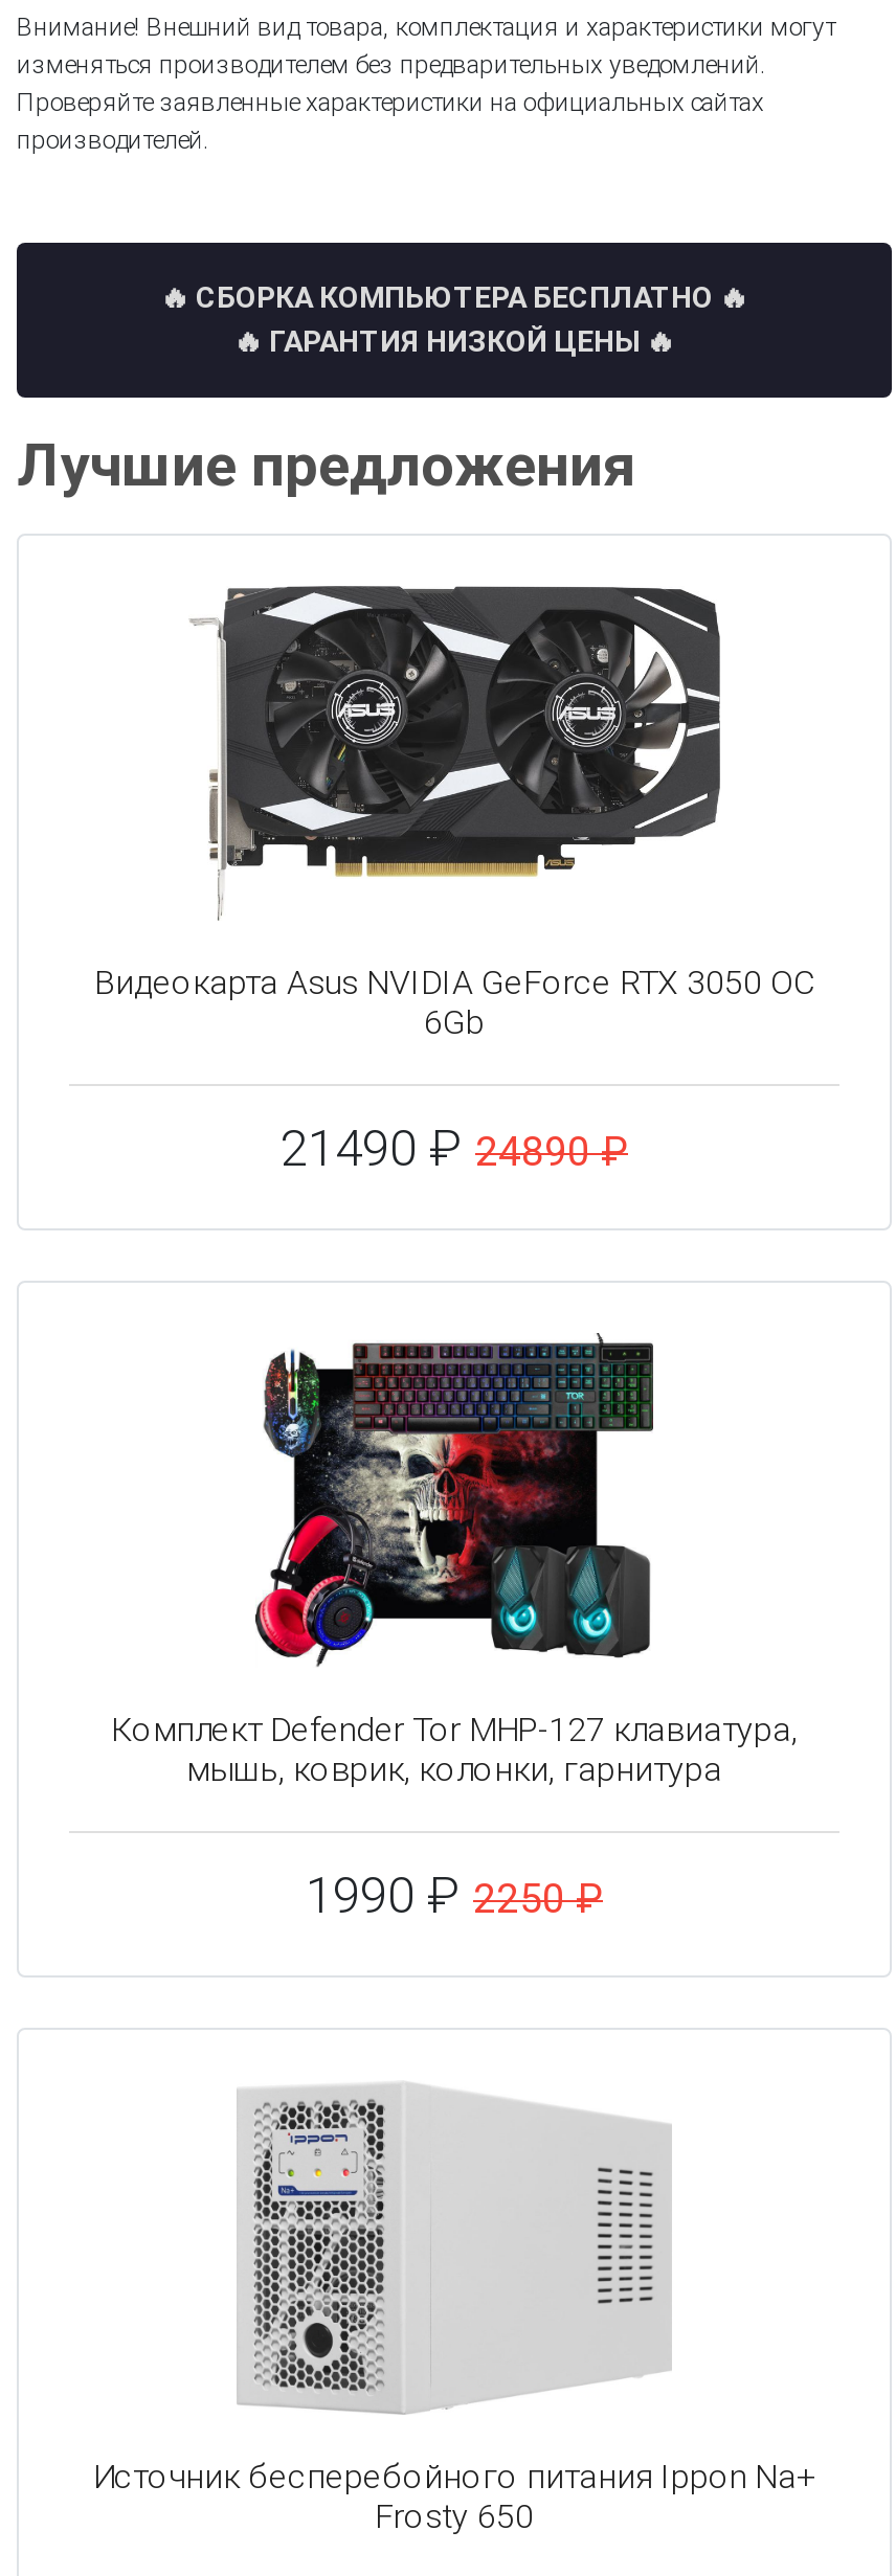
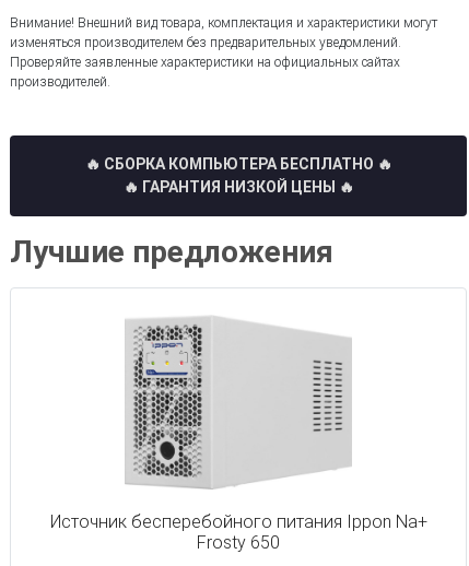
[94,584,814,1178] [image] | Видеокарта Asus NVIDIA GeForce RTX 3050 OC | 6Gb | 21490 ₽ 24890 ₽ -> none
[111,1333,798,1925] [image] | Комплект Defender Tor MHP-127 клавиатура, | мышь, коврик, колонки, гарнитура | 1990 ₽ 2250 ₽ -> none

